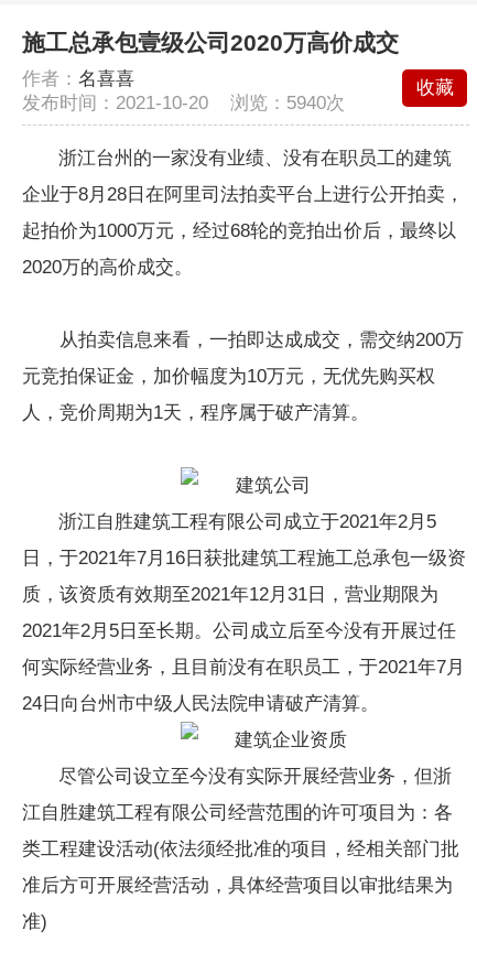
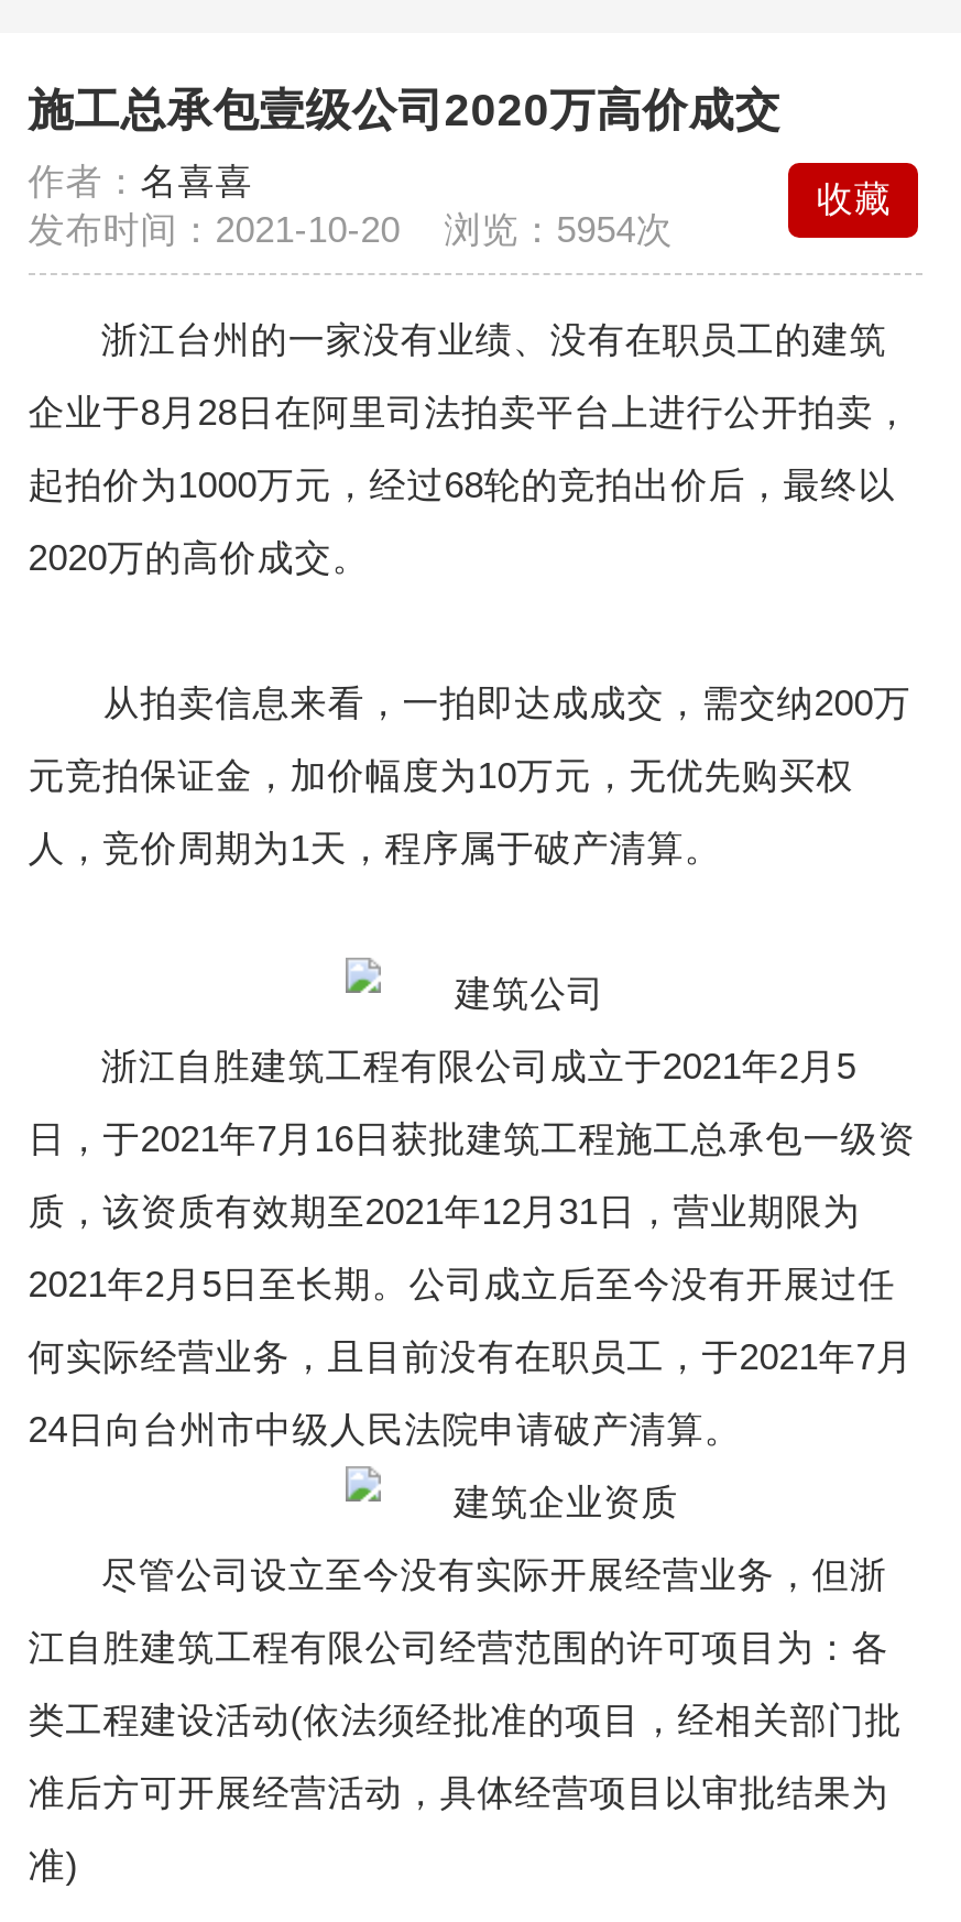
[22,92,344,113] 发布时间：2021-10-20 浏览：5940次 -> [28,209,673,251] 发布时间：2021-10-20 浏览：5954次

